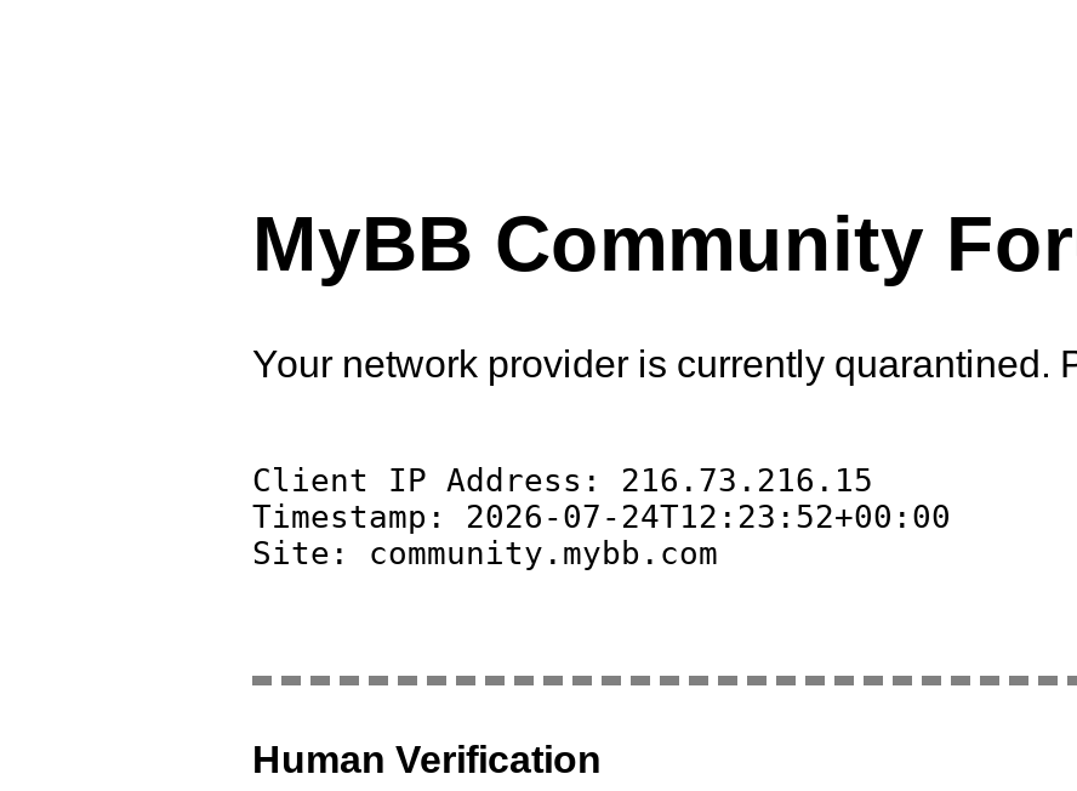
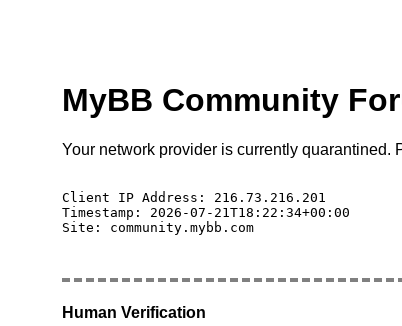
[252,462,893,498] Client IP Address: 216.73.216.15 -> [62,190,334,205] Client IP Address: 216.73.216.201
[252,498,951,535] Timestamp: 2026-07-24T12:23:52+00:00 -> [62,205,350,220] Timestamp: 2026-07-21T18:22:34+00:00

